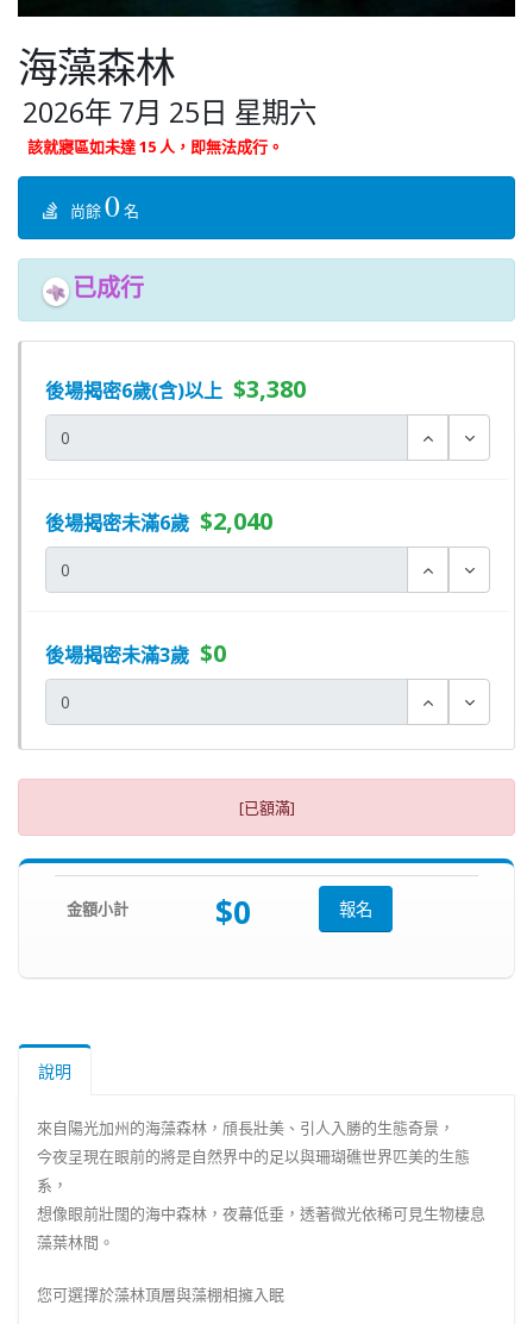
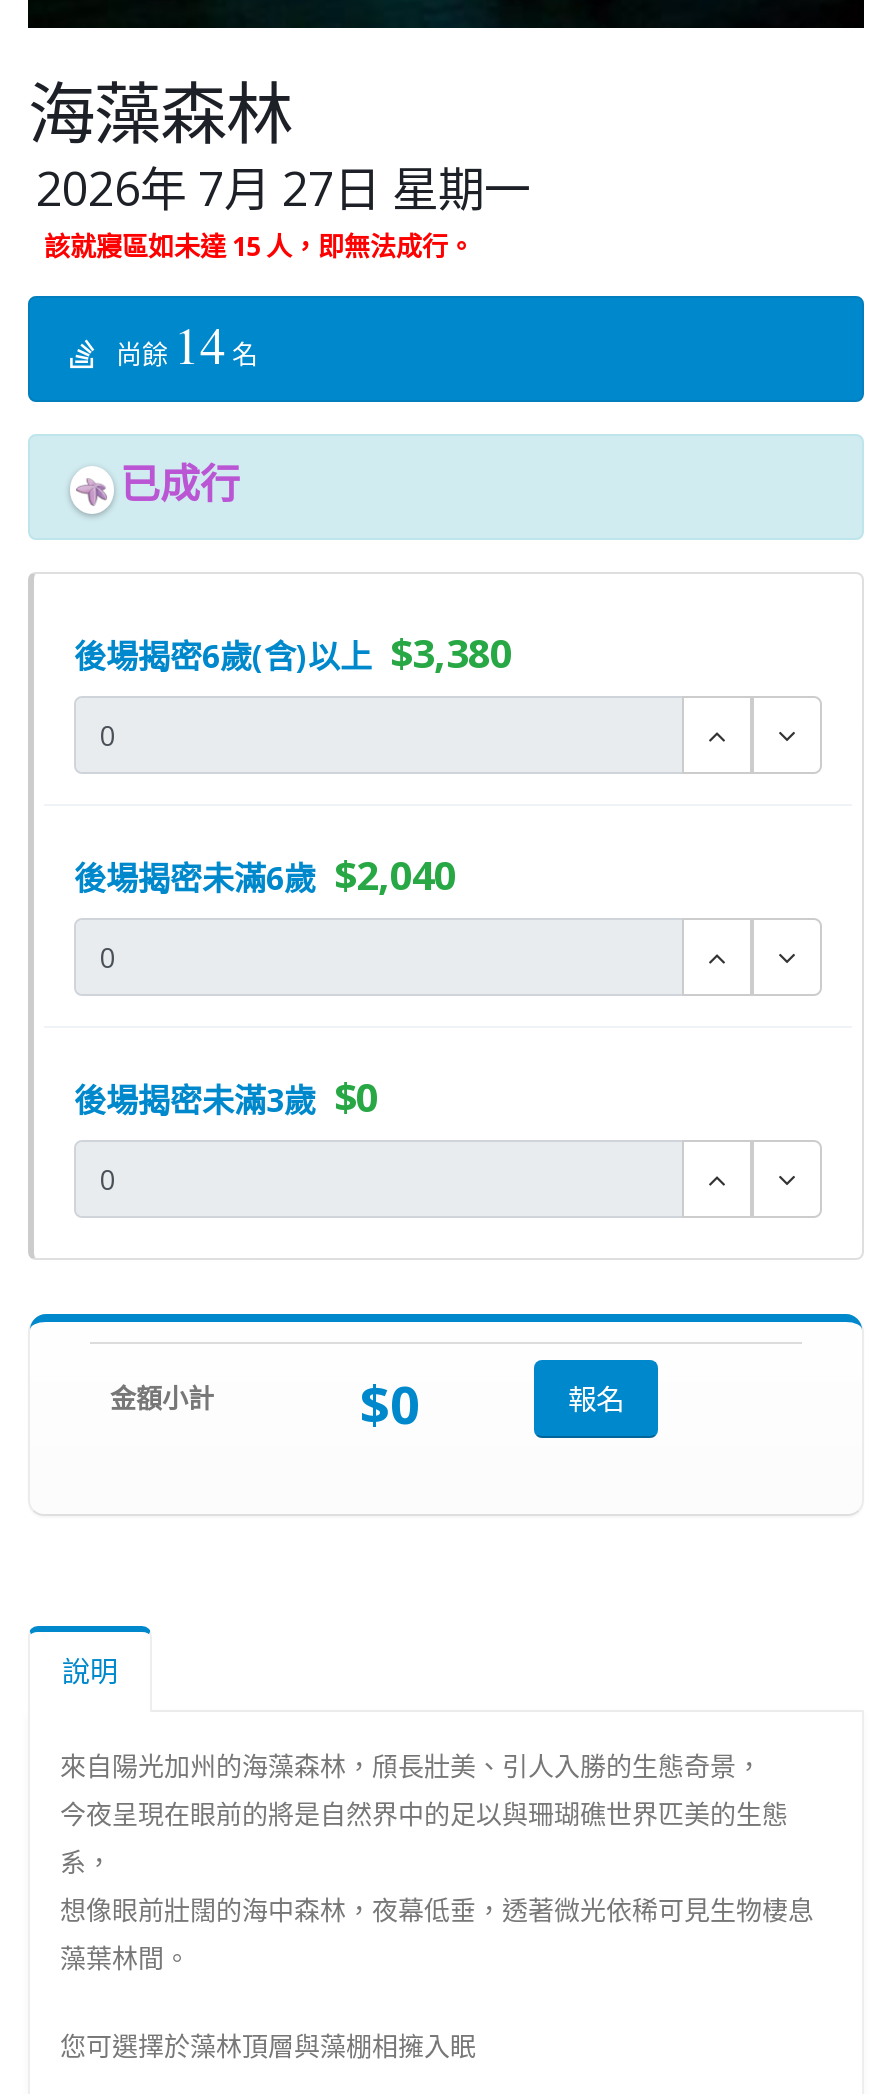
[23,93,316,131] 2026年 7月 25日 星期六 -> [36,156,530,220] 2026年 7月 27日 星期一
[67,185,139,225] 尚餘0名 -> [110,310,258,378] 尚餘14名
[239,796,294,817] [已額滿] -> none

